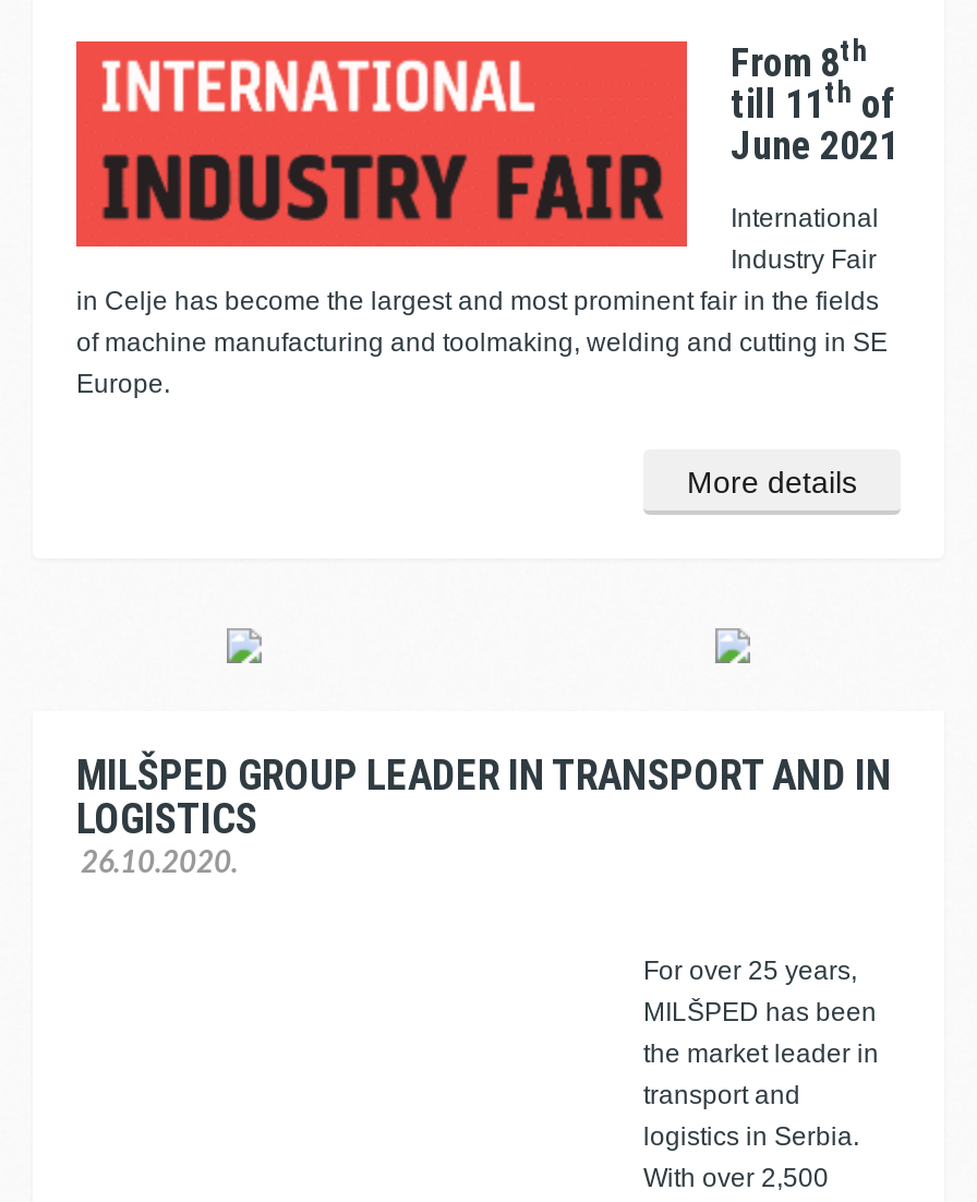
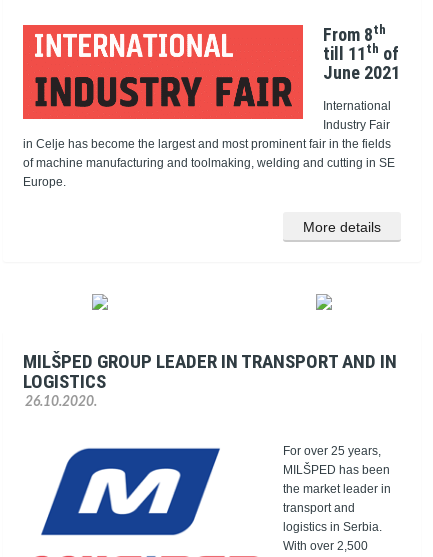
none -> [40,447,221,536] [image]

